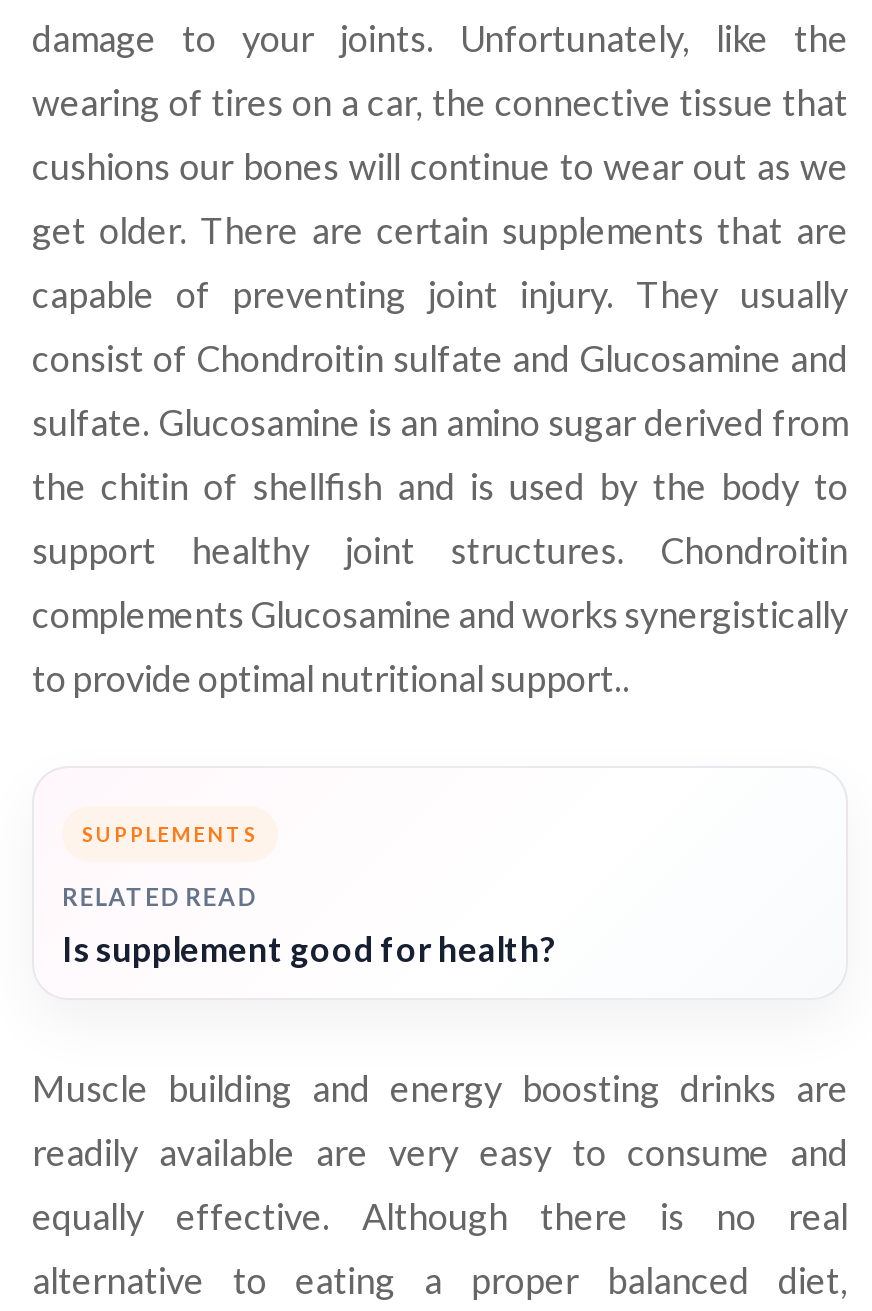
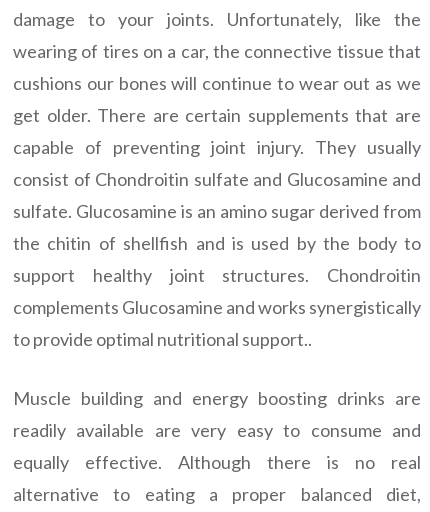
[62,821,556,969] SUPPLEMENTS | RELATED READ | Is supplement good for health? -> none

